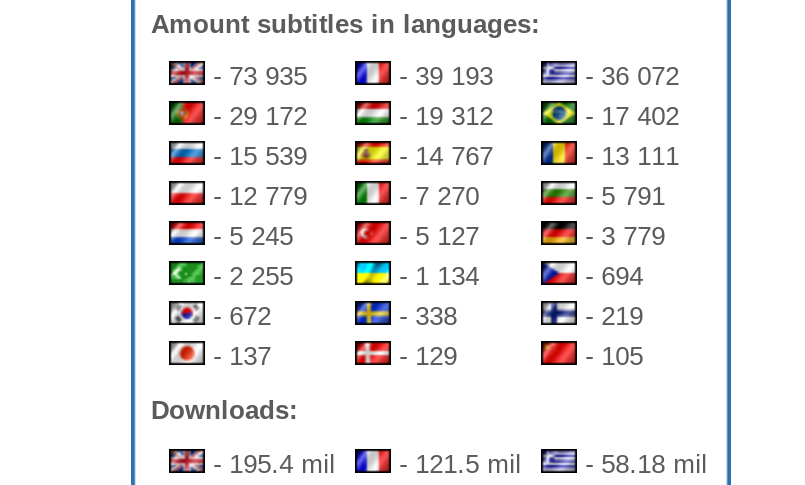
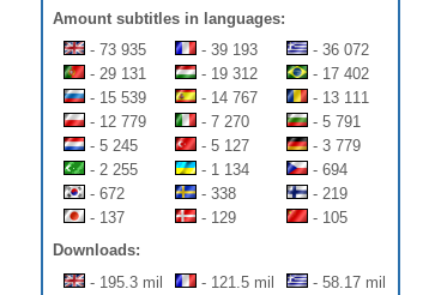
[205,102,307,132] - 29 172 -> [85,65,146,83] - 29 131
[205,448,335,478] - 195.4 mil -> [85,273,163,291] - 195.3 mil
[577,448,707,478] - 58.18 mil -> [308,273,386,291] - 58.17 mil

